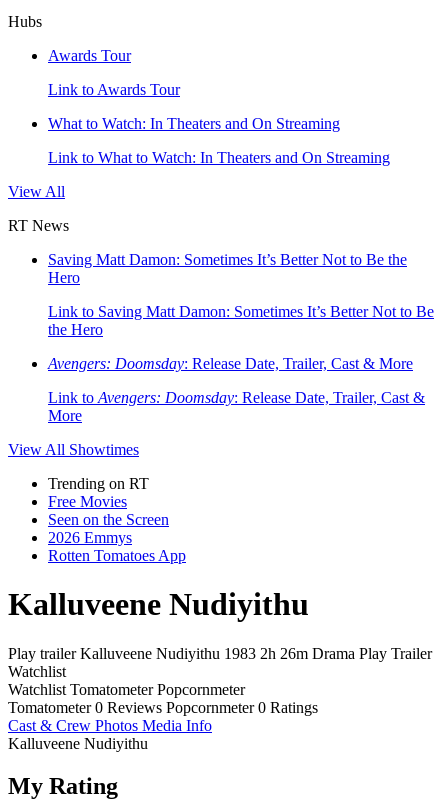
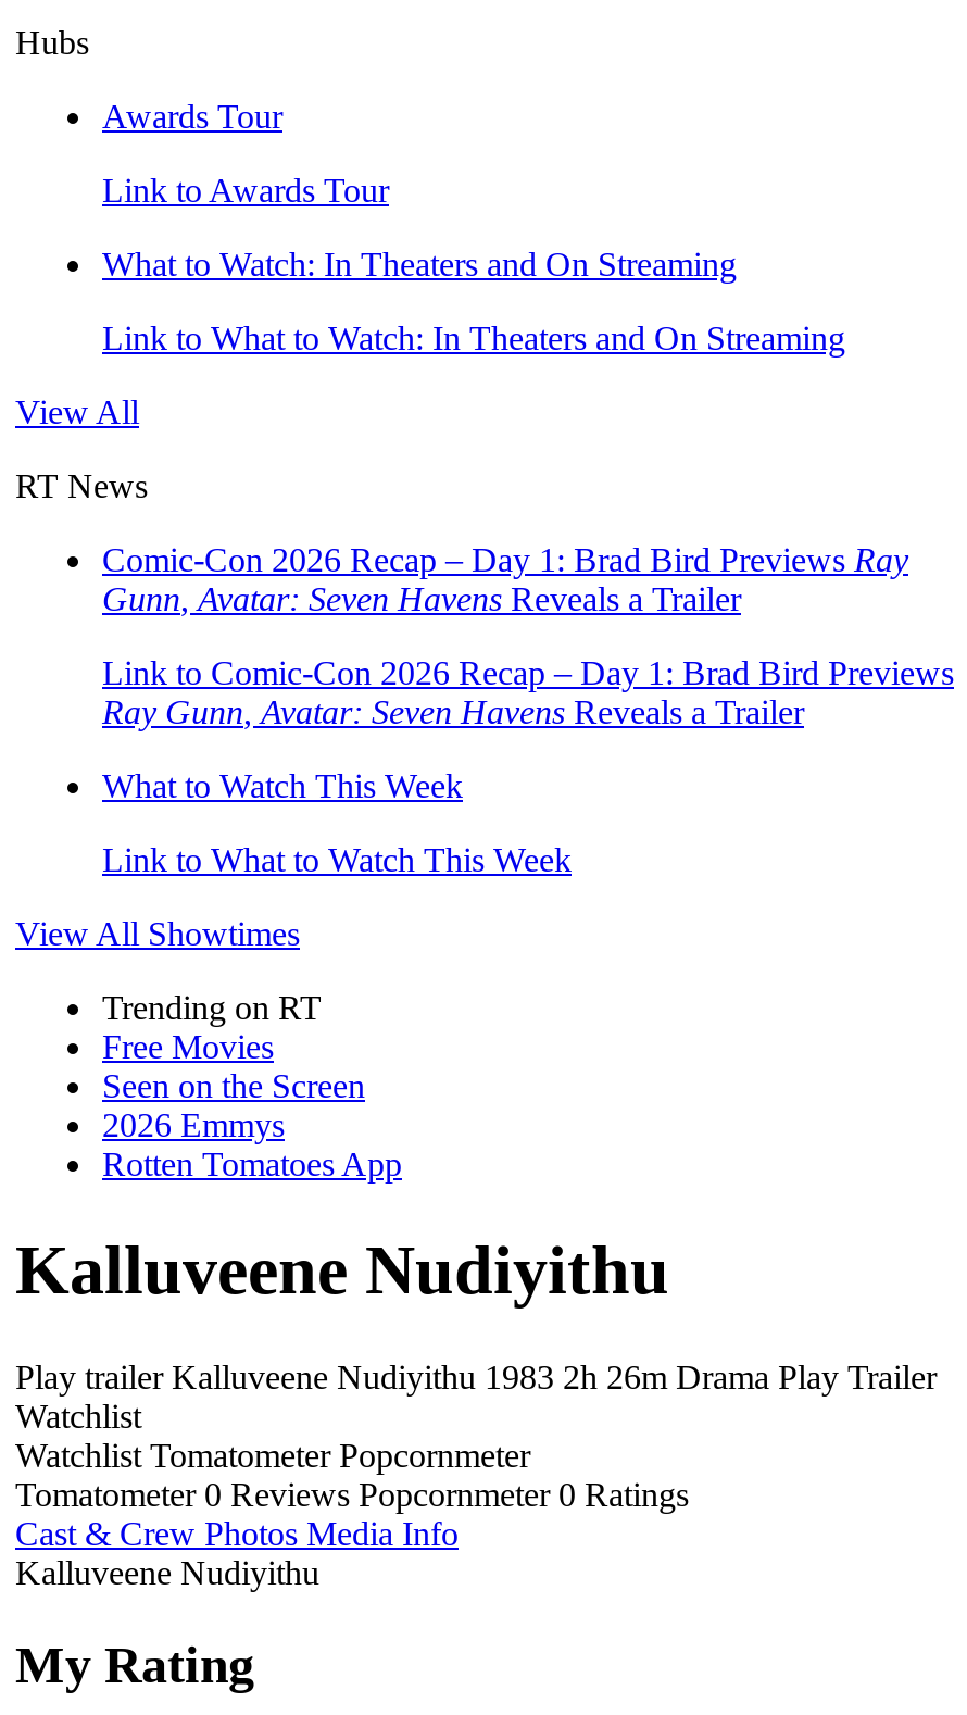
[48,251,407,286] Saving Matt Damon: Sometimes It’s Better Not to Be the | Hero -> [102,541,908,617] Comic-Con 2026 Recap – Day 1: Brad Bird Previews Ray | Gunn, Avatar: Seven Havens Reveals a Trailer
[48,303,434,338] Link to Saving Matt Damon: Sometimes It’s Better Not to Be | the Hero -> [102,654,954,730] Link to Comic-Con 2026 Recap – Day 1: Brad Bird Previews | Ray Gunn, Avatar: Seven Havens Reveals a Trailer
[48,355,413,372] Avengers: Doomsday: Release Date, Trailer, Cast & More -> [102,767,463,804] What to Watch This Week
[48,389,425,424] Link to Avengers: Doomsday: Release Date, Trailer, Cast & | More -> [102,841,572,878] Link to What to Watch This Week

